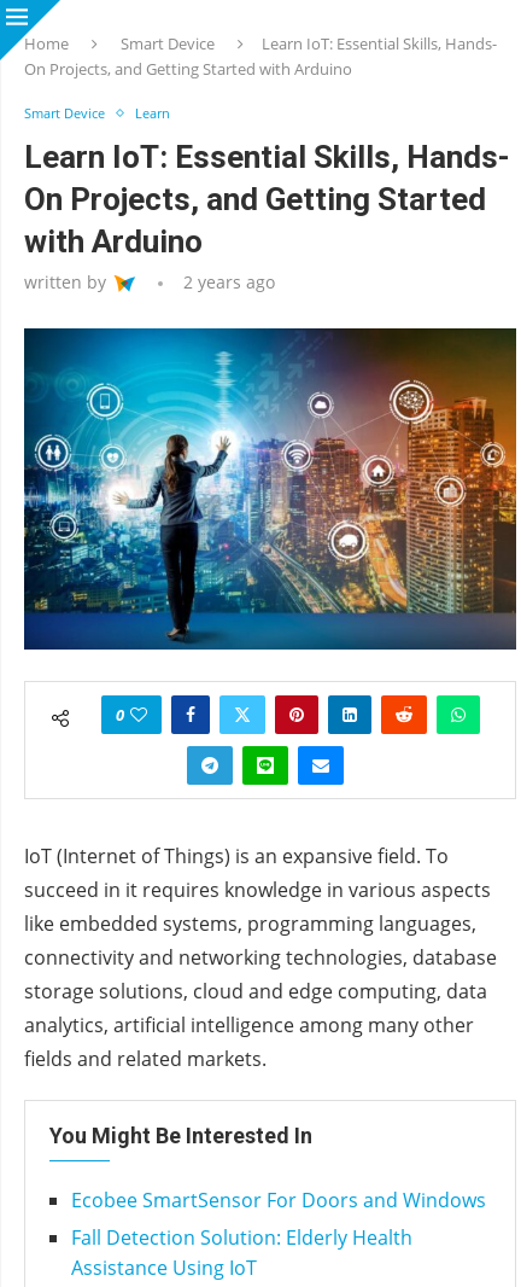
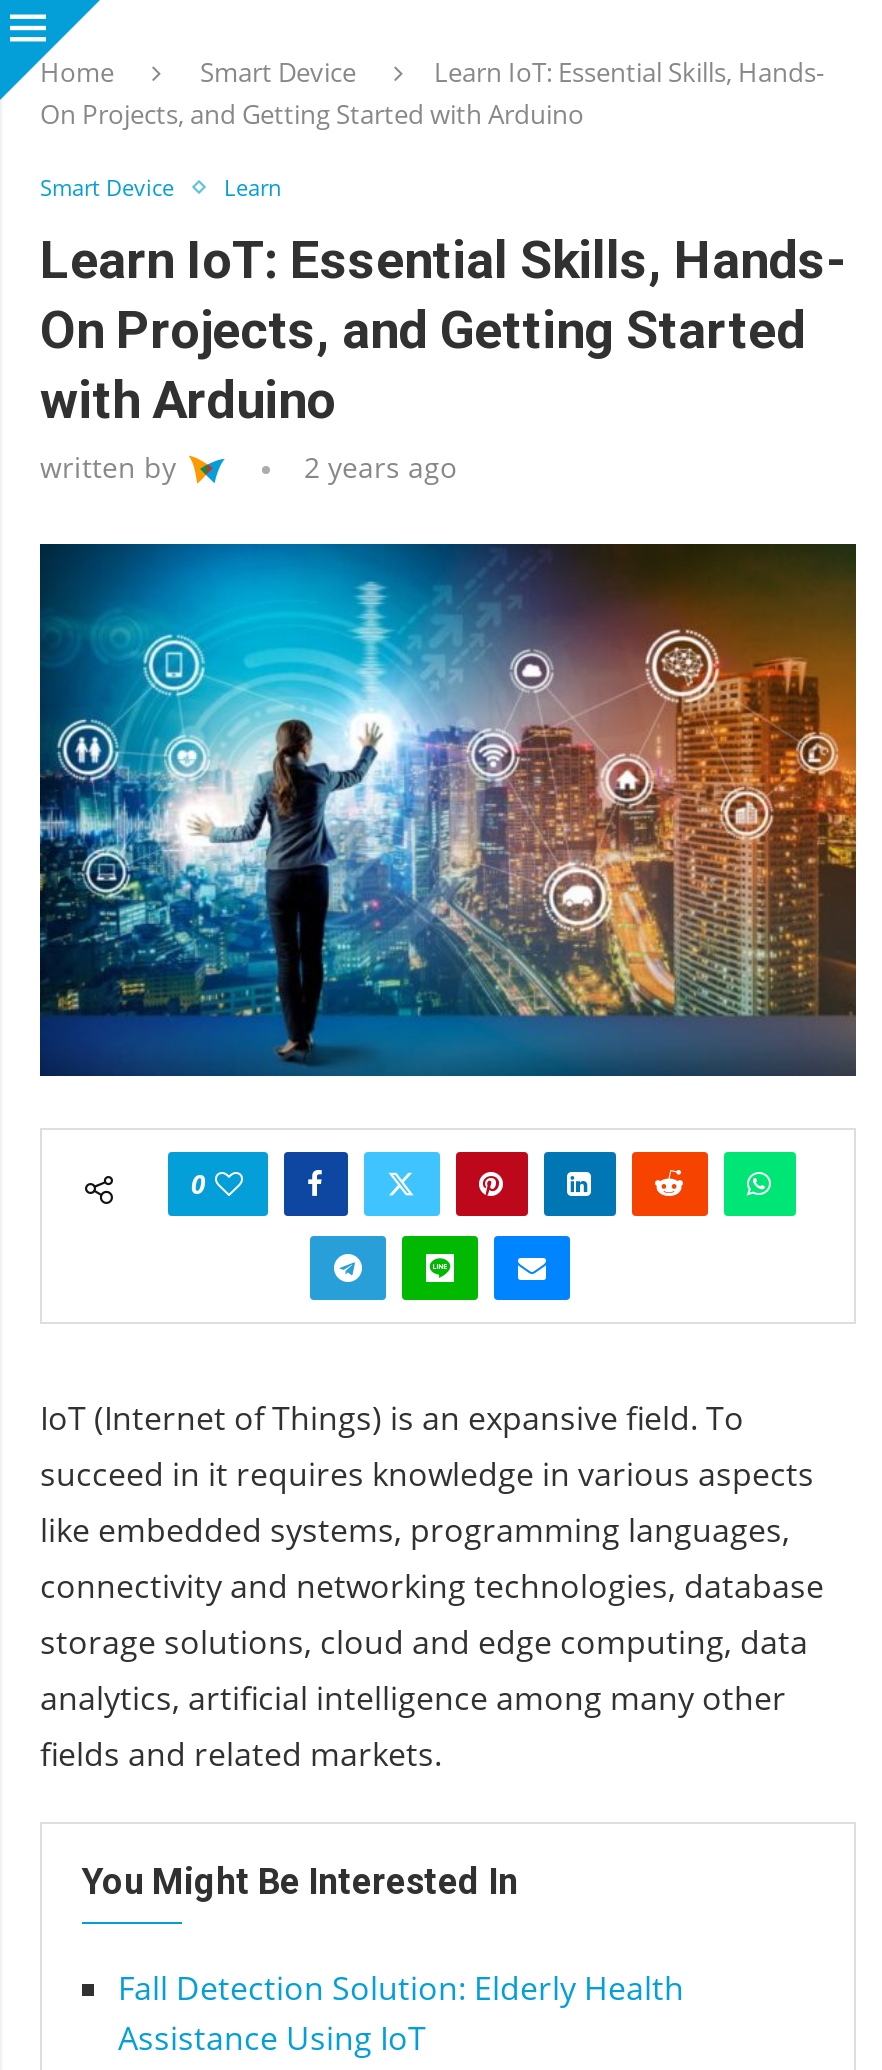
[71,1187,486,1213] Ecobee SmartSensor For Doors and Windows -> none

